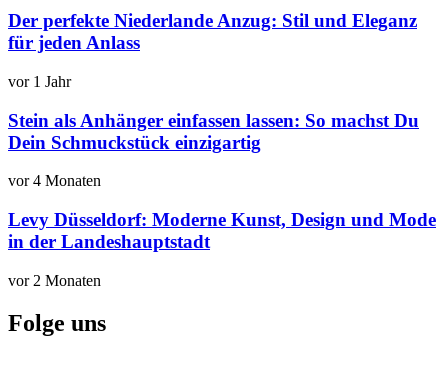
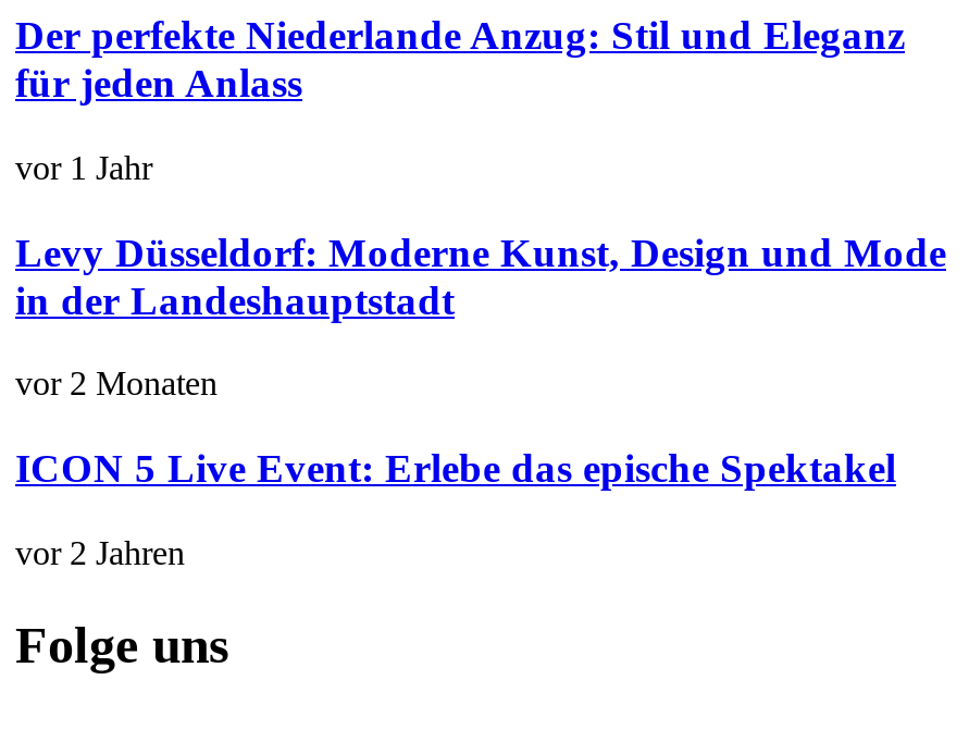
[8,110,419,189] Stein als Anhänger einfassen lassen: So machst Du | Dein Schmuckstück einzigartig | vor 4 Monaten -> none
moved [8,209,436,289] -> [15,229,946,402]: Levy Düsseldorf: Moderne Kunst, Design und Mode | in der Landeshauptstadt | vor 2 Monaten
none -> [15,445,896,571] ICON 5 Live Event: Erlebe das epische Spektakel | vor 2 Jahren

